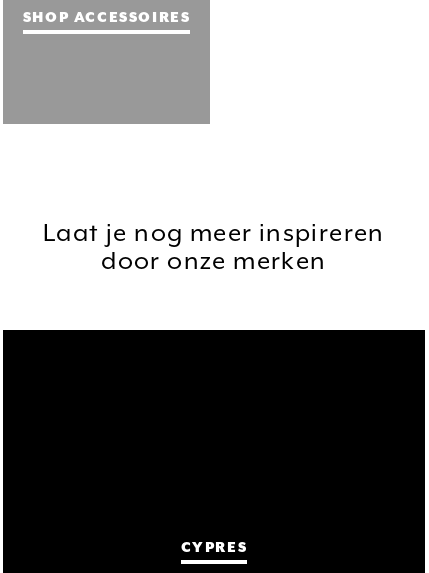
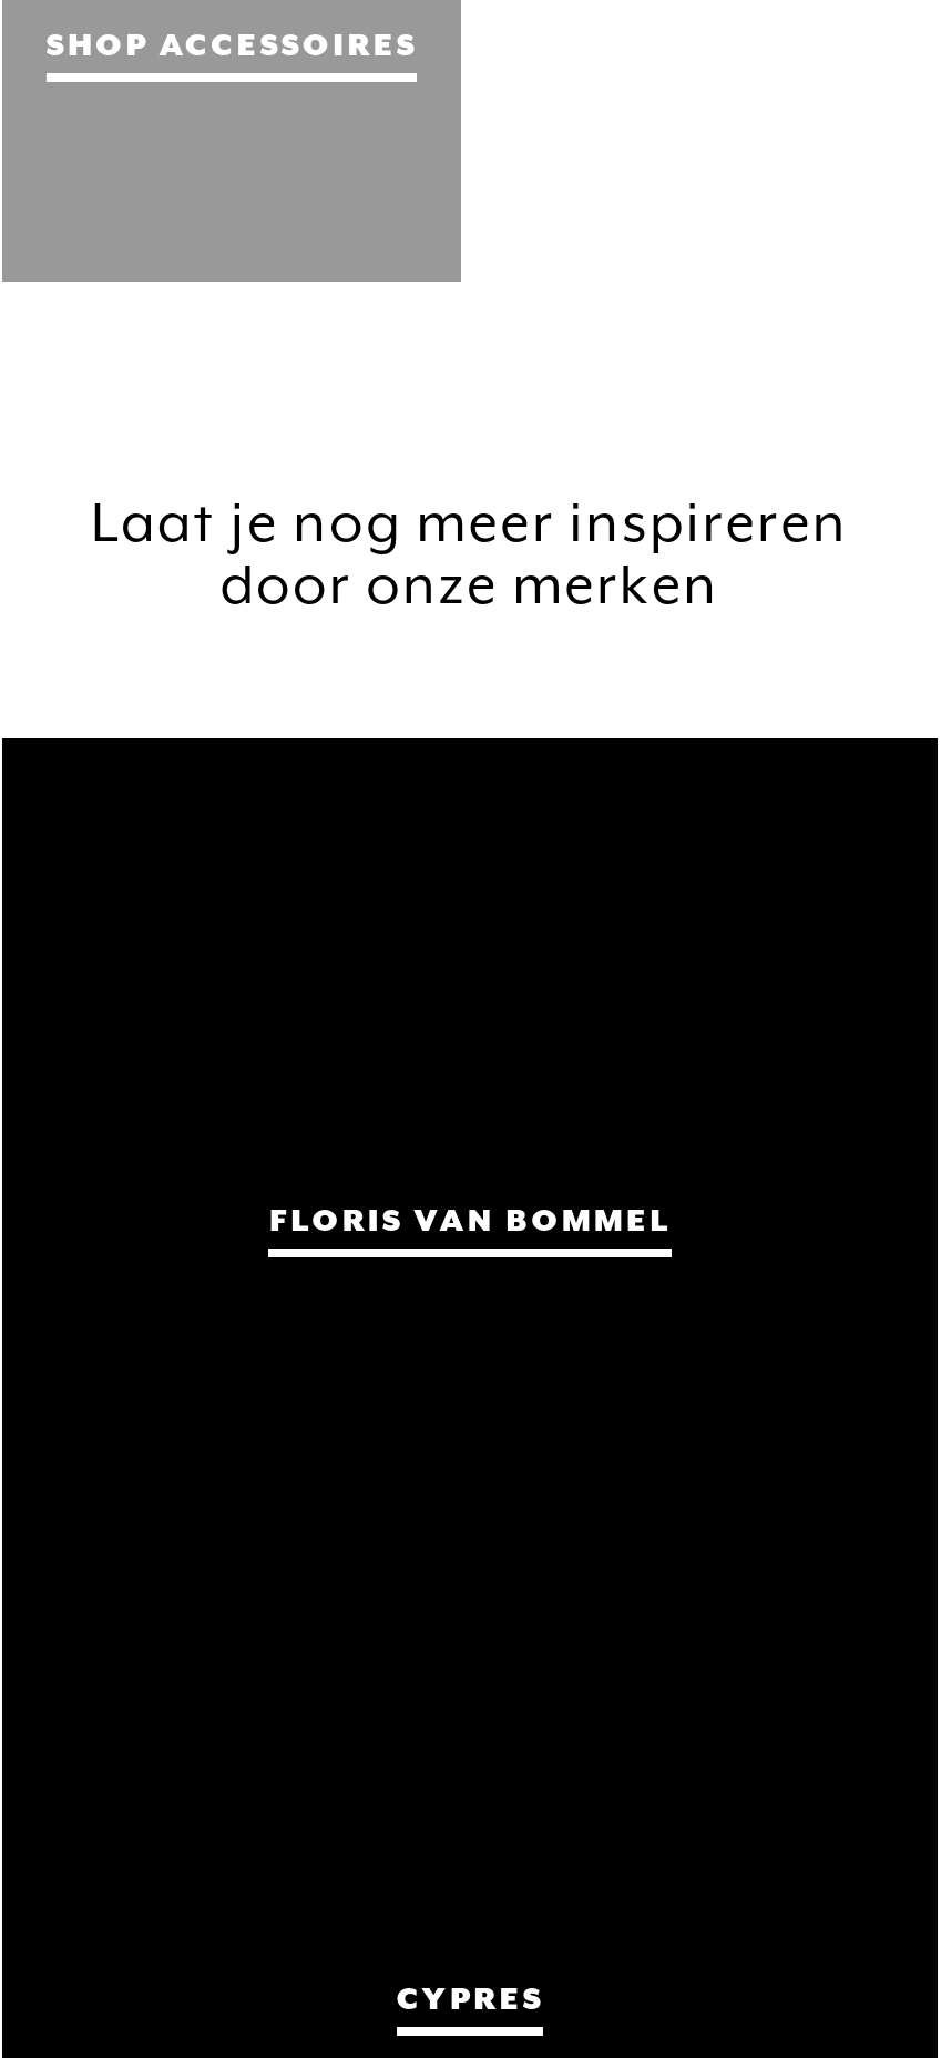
none -> [269,1201,671,1236] FLORIS VAN BOMMEL

